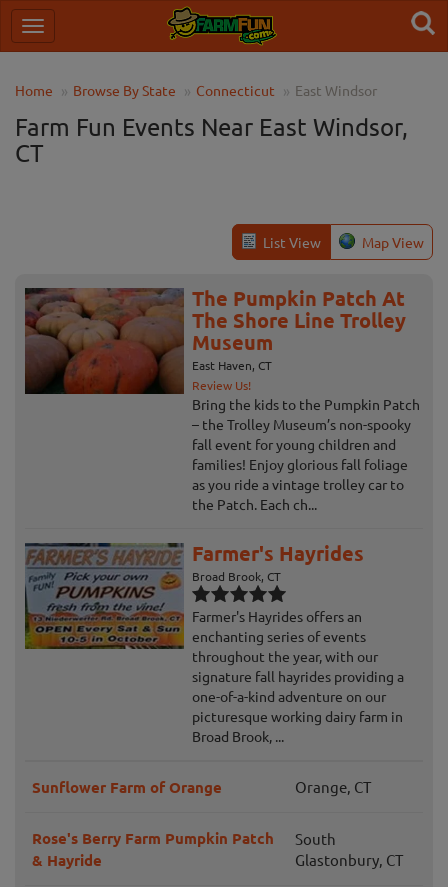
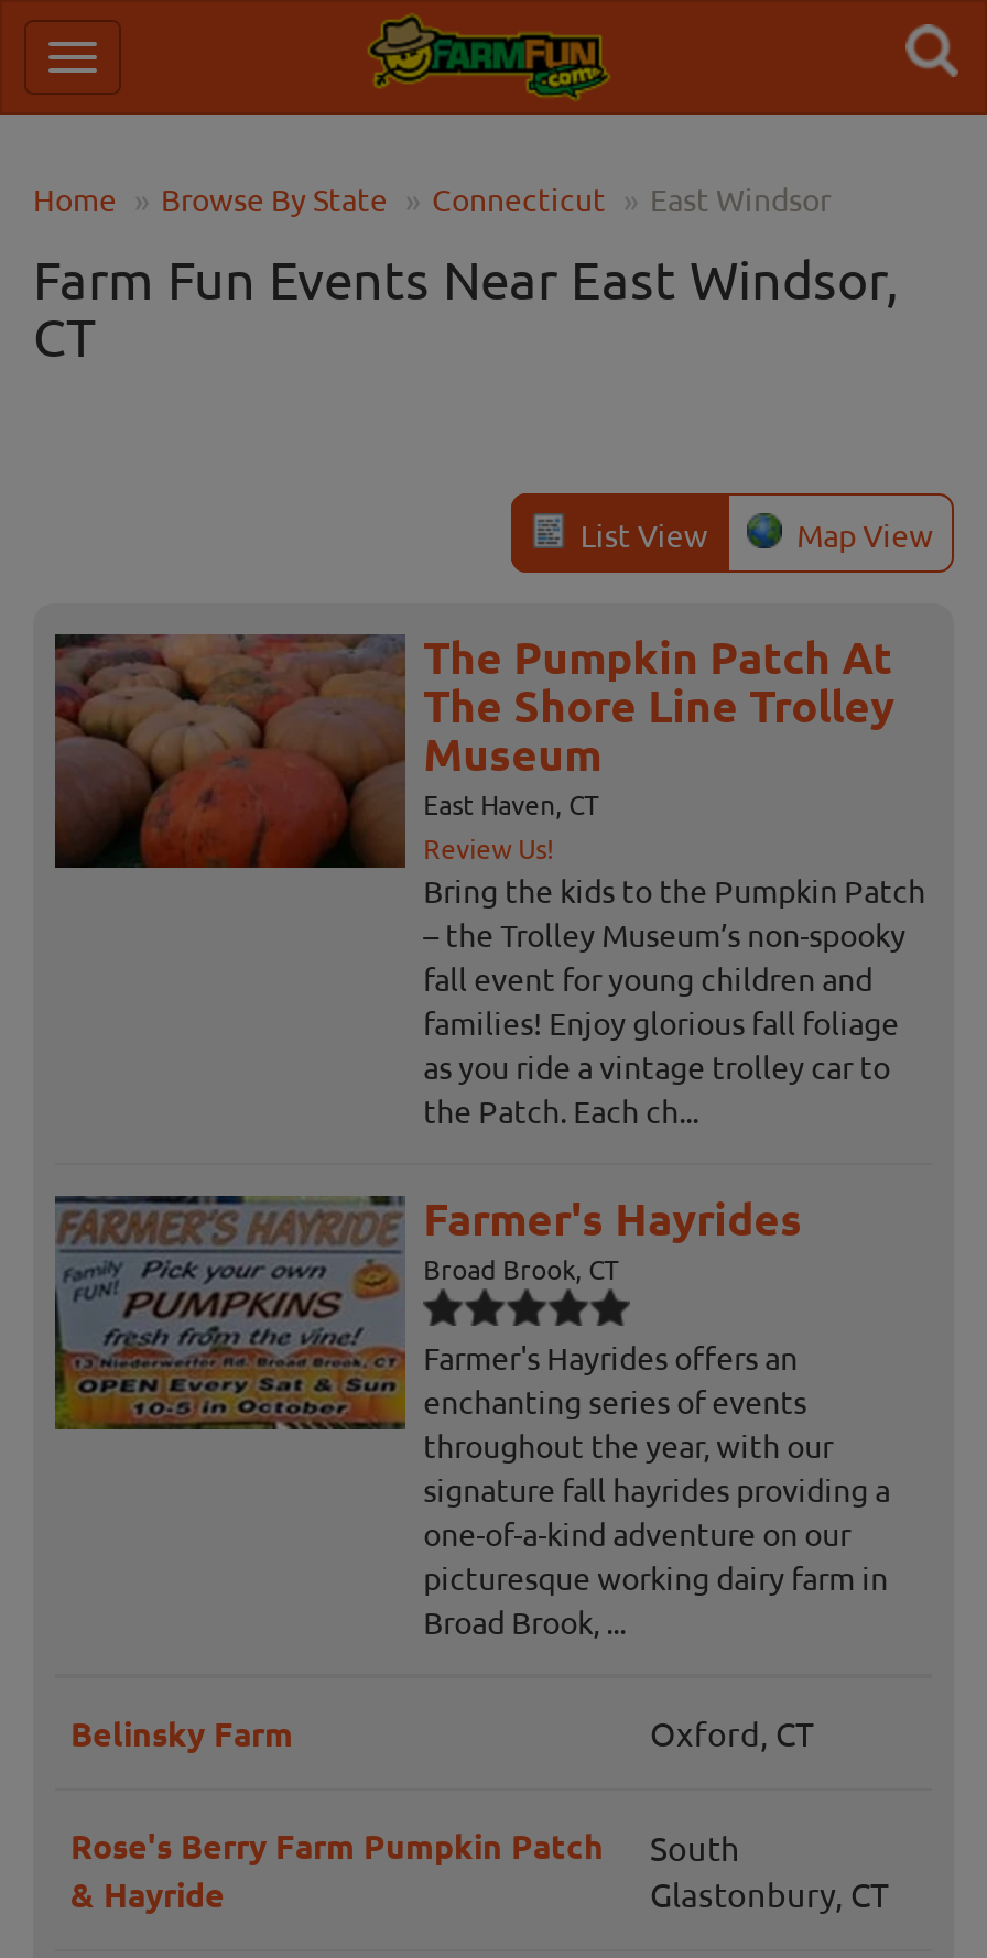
[32,777,371,797] Sunflower Farm of Orange | Orange, CT -> [70,1711,813,1755] Belinsky Farm | Oxford, CT

